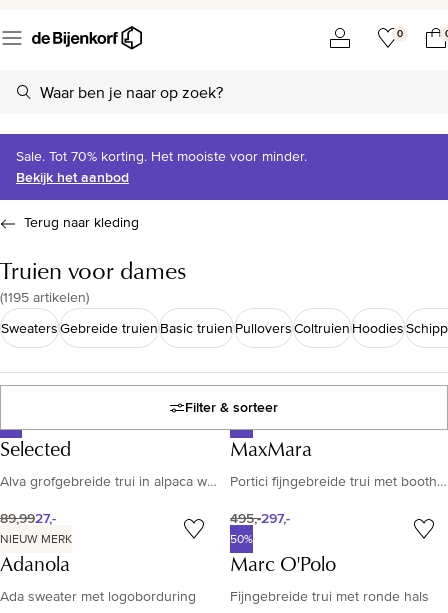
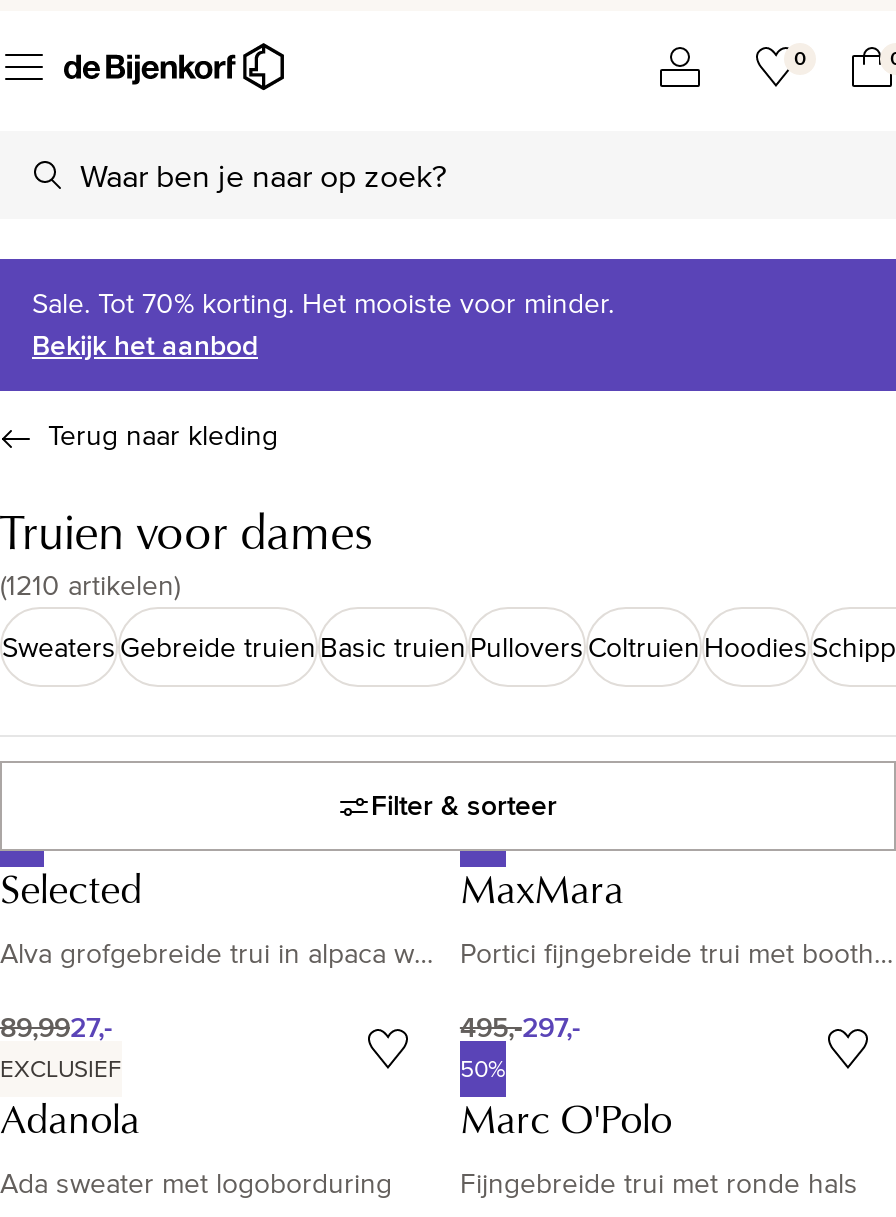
[0,289,89,305] (1195 artikelen) -> [0,569,180,601] (1210 artikelen)
[0,532,72,546] NIEUW MERK -> [0,1055,122,1083] EXCLUSIEF

